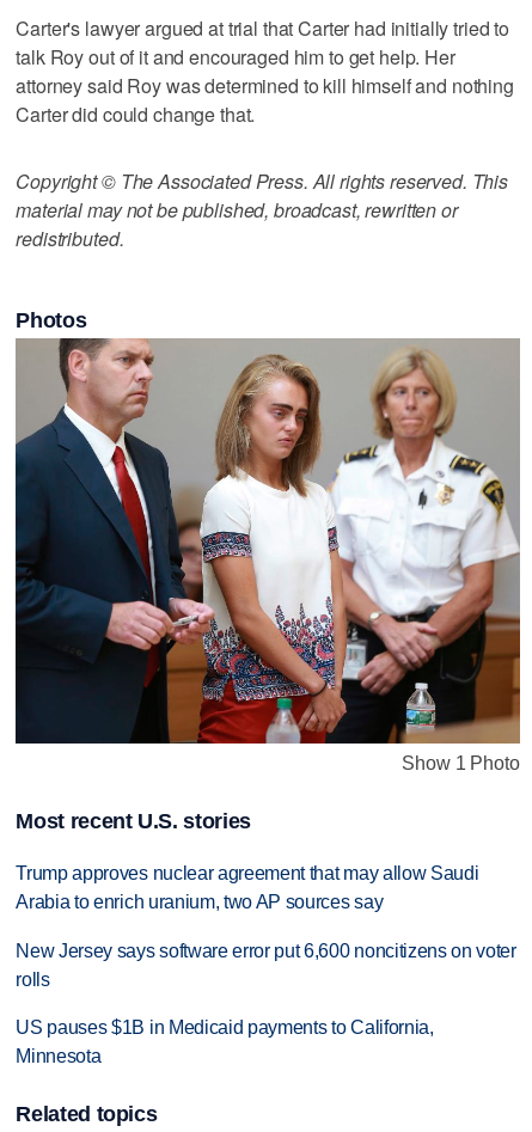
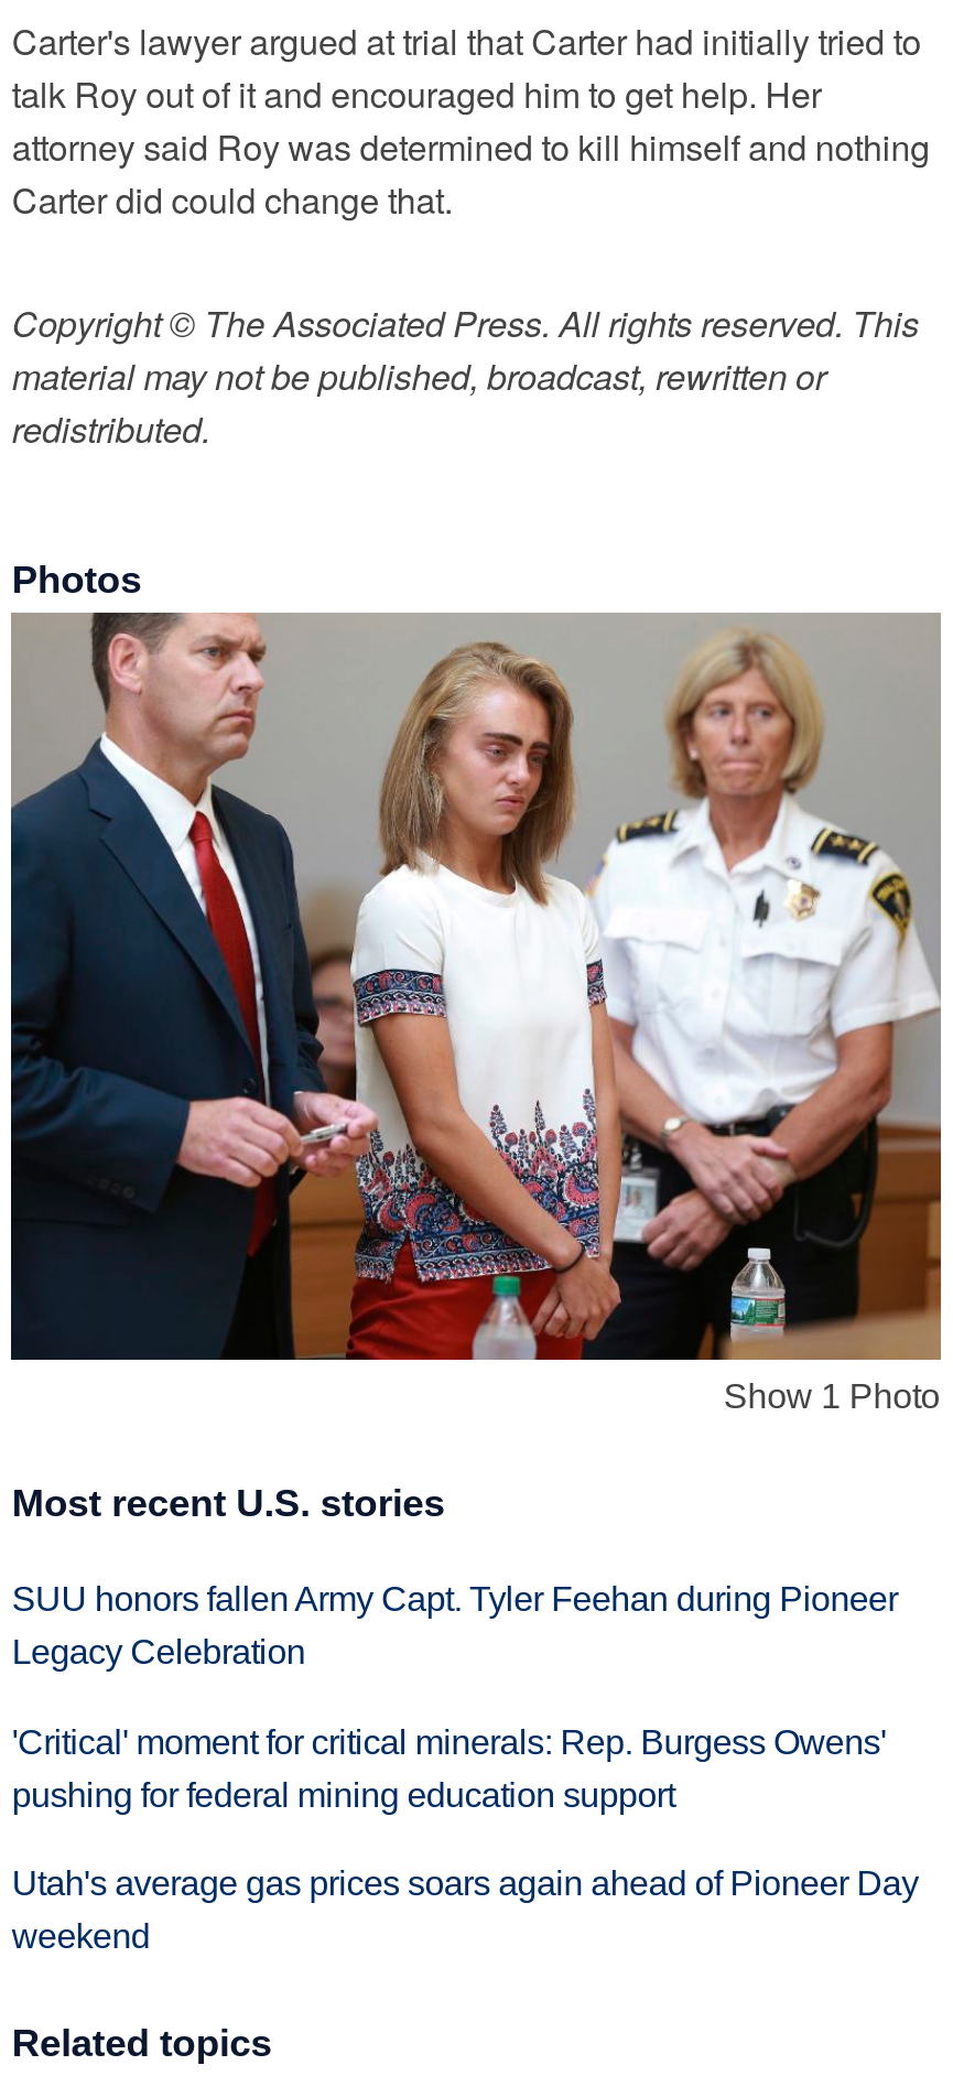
[16,863,479,912] Trump approves nuclear agreement that may allow Saudi | Arabia to enrich uranium, two AP sources say -> [12,1579,898,1670] SUU honors fallen Army Capt. Tyler Feehan during Pioneer | Legacy Celebration
[16,940,516,989] New Jersey says software error put 6,600 noncitizens on voter | rolls -> [12,1723,886,1813] 'Critical' moment for critical minerals: Rep. Burgess Owens' | pushing for federal mining education support
[16,1018,434,1067] US pauses $1B in Medicaid payments to California, | Minnesota -> [12,1865,918,1956] Utah's average gas prices soars again ahead of Pioneer Day | weekend

